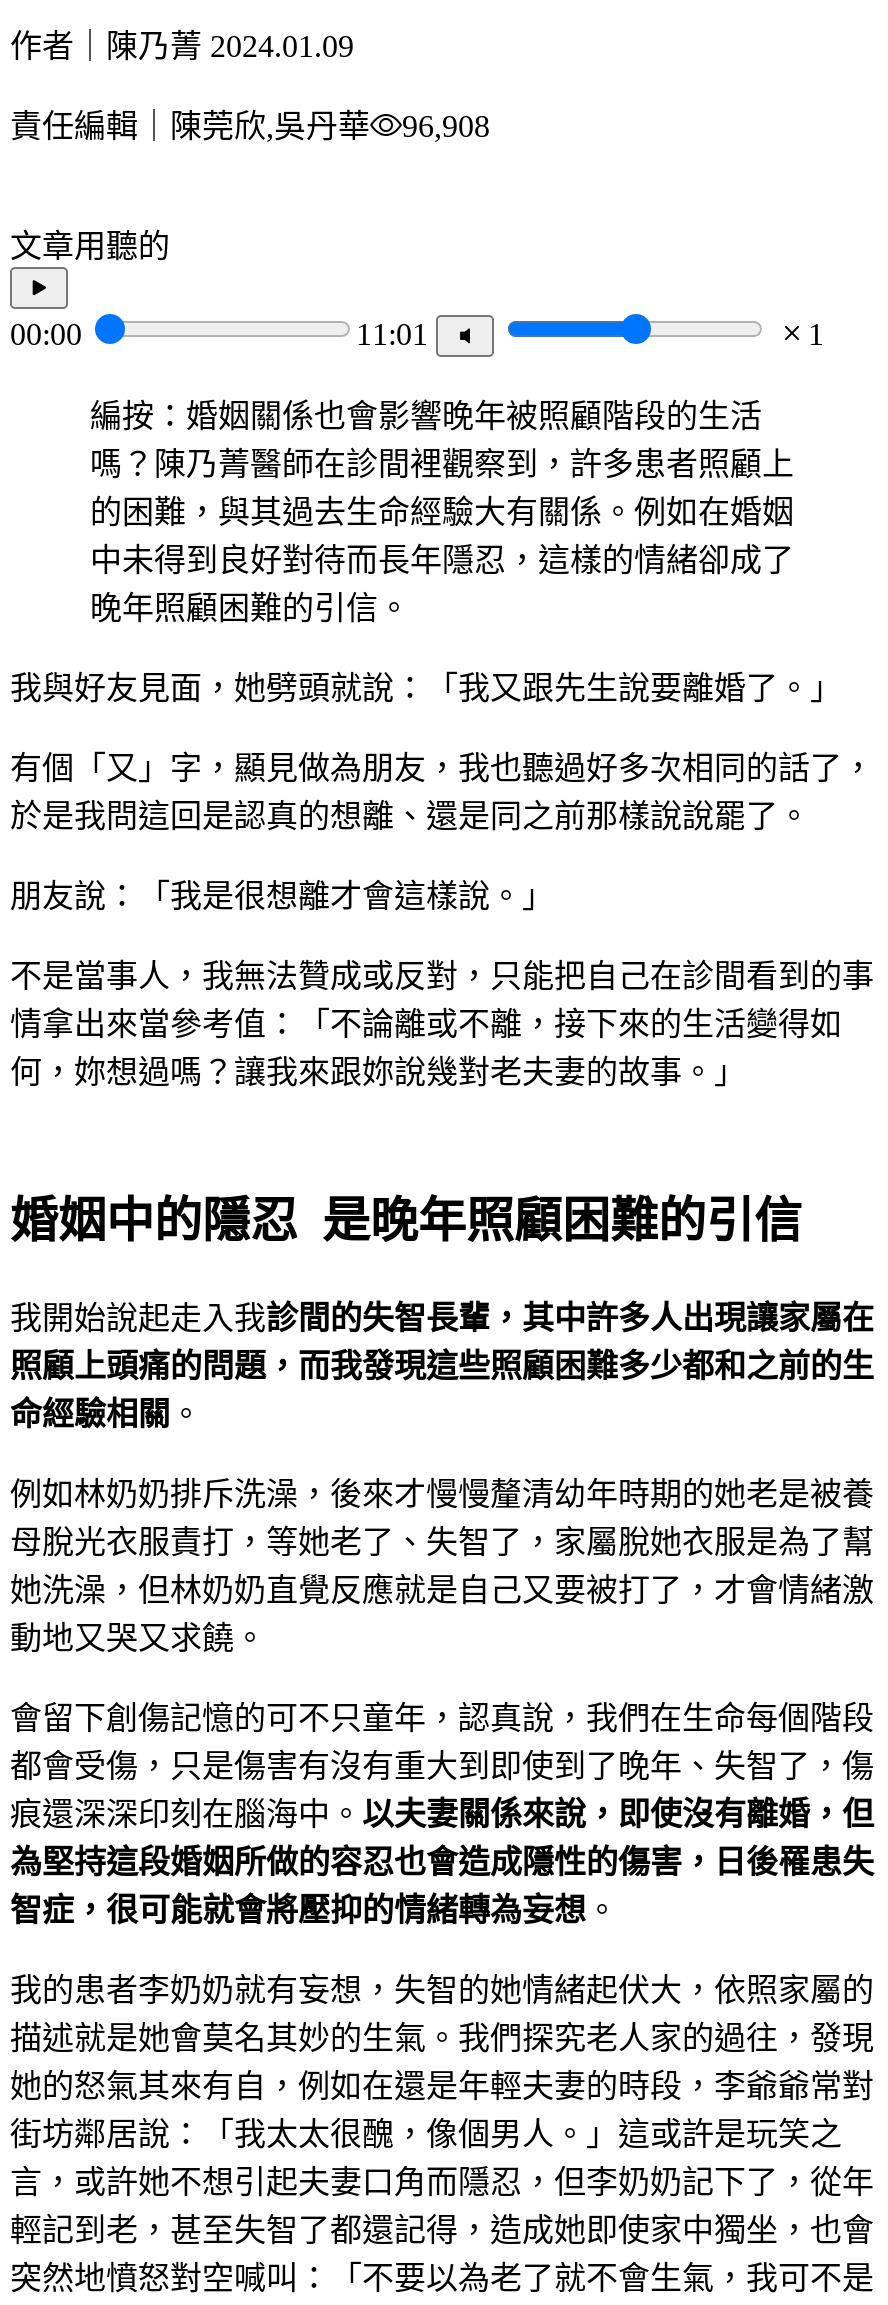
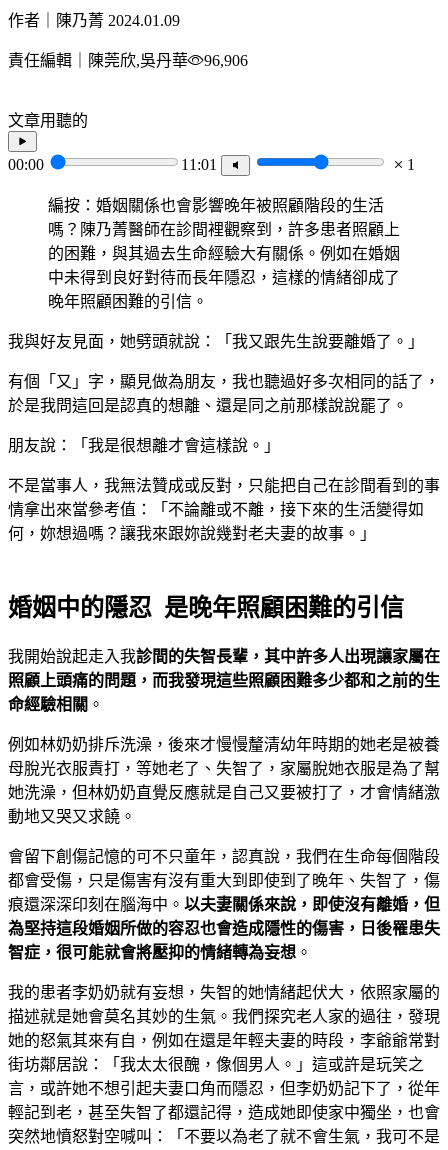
[10,110,490,144] 責任編輯｜陳莞欣,吳丹華 96,908 -> [8,52,248,69] 責任編輯｜陳莞欣,吳丹華 96,906

